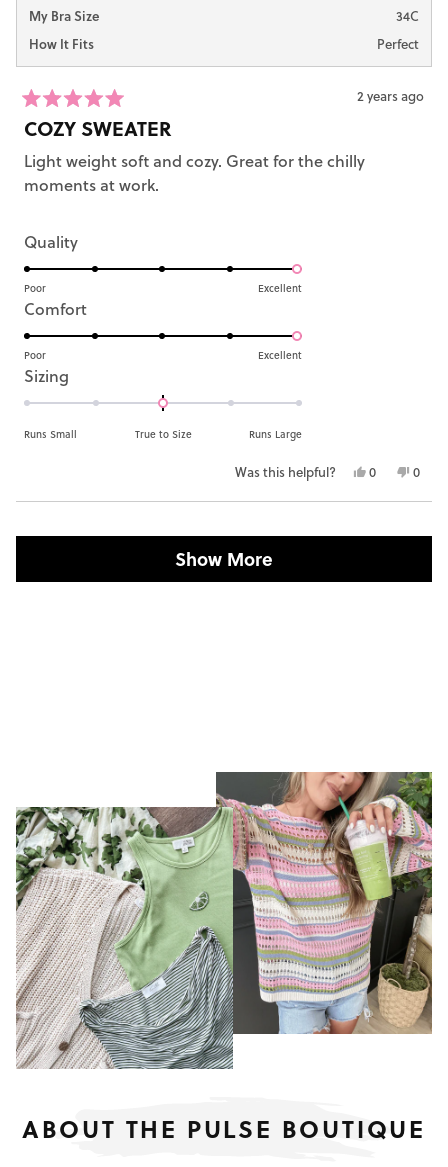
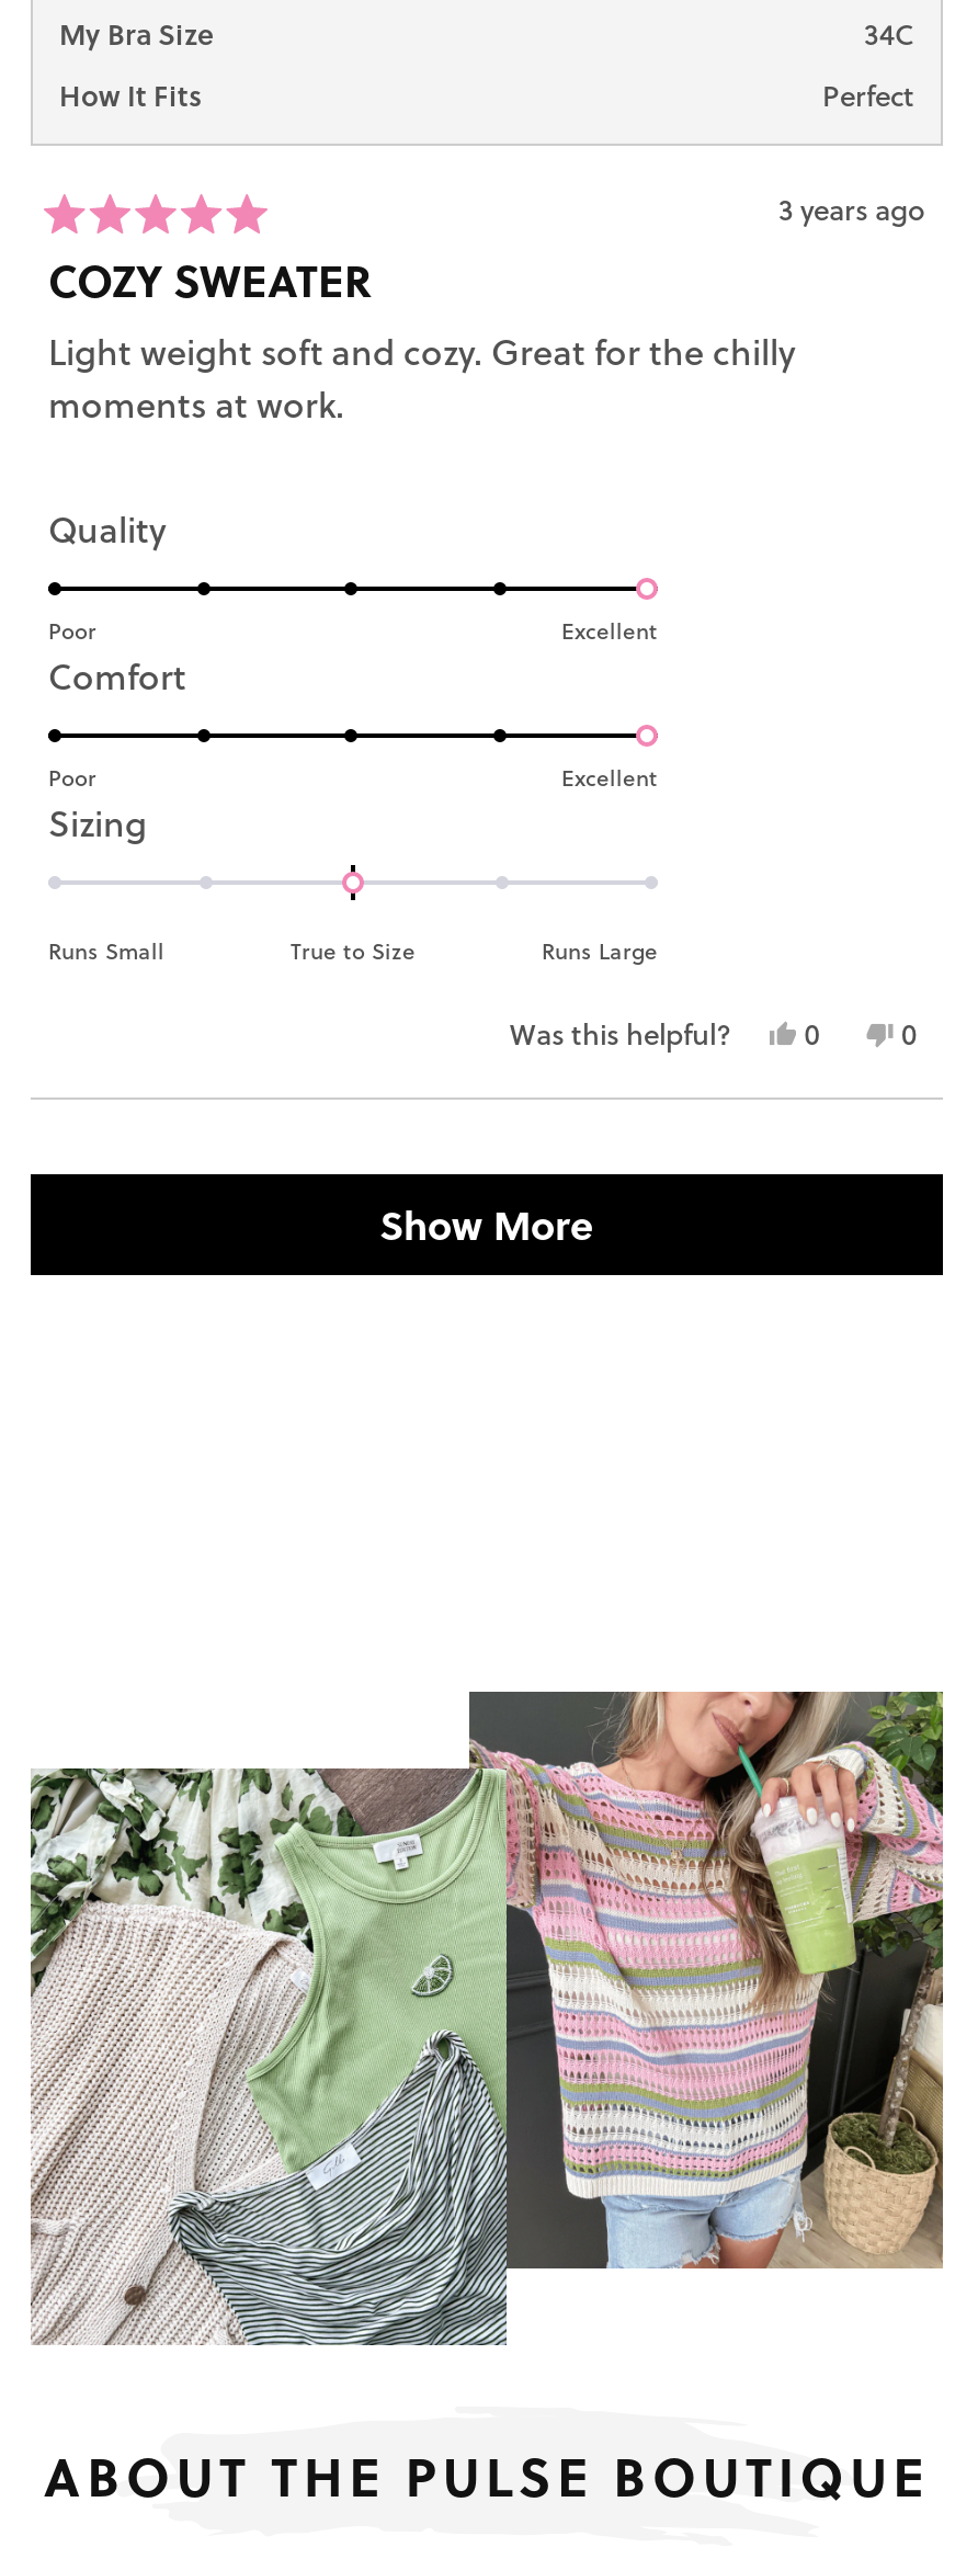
[357,86,424,105] 2 years ago -> [778,187,925,229] 3 years ago

